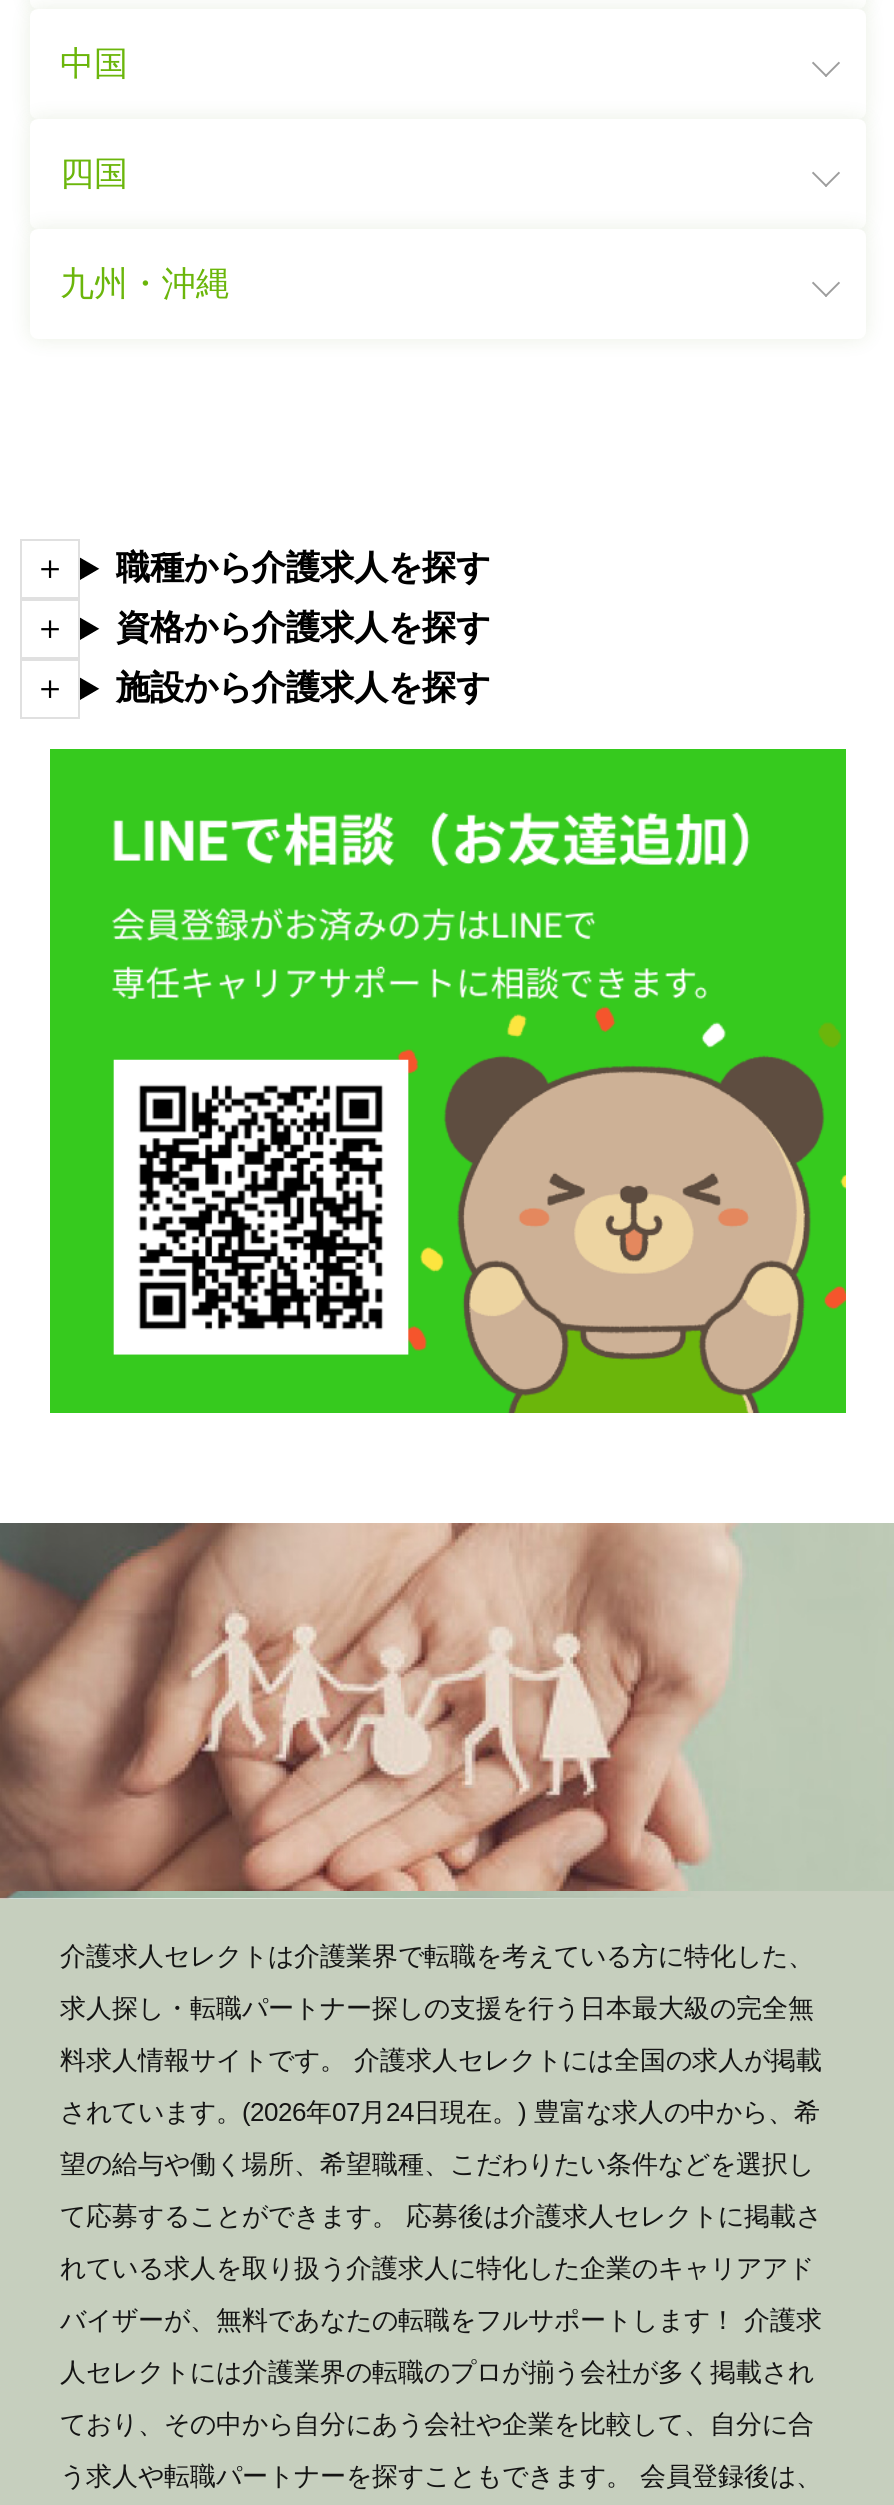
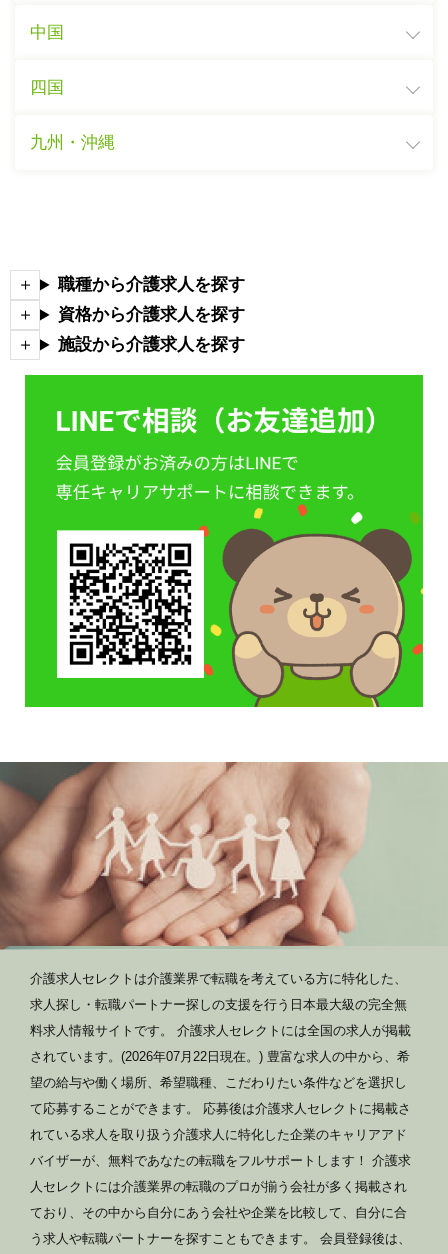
[60,2098,820,2128] されています。(2026年07月24日現在。) 豊富な求人の中から、希 -> [30,1049,410,1064] されています。(2026年07月22日現在。) 豊富な求人の中から、希

